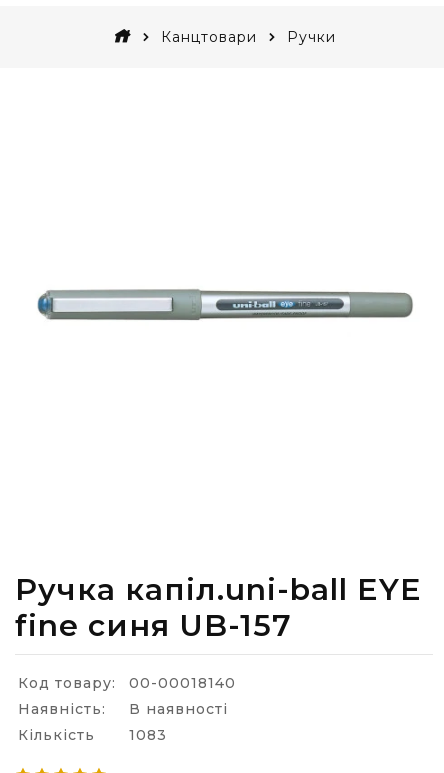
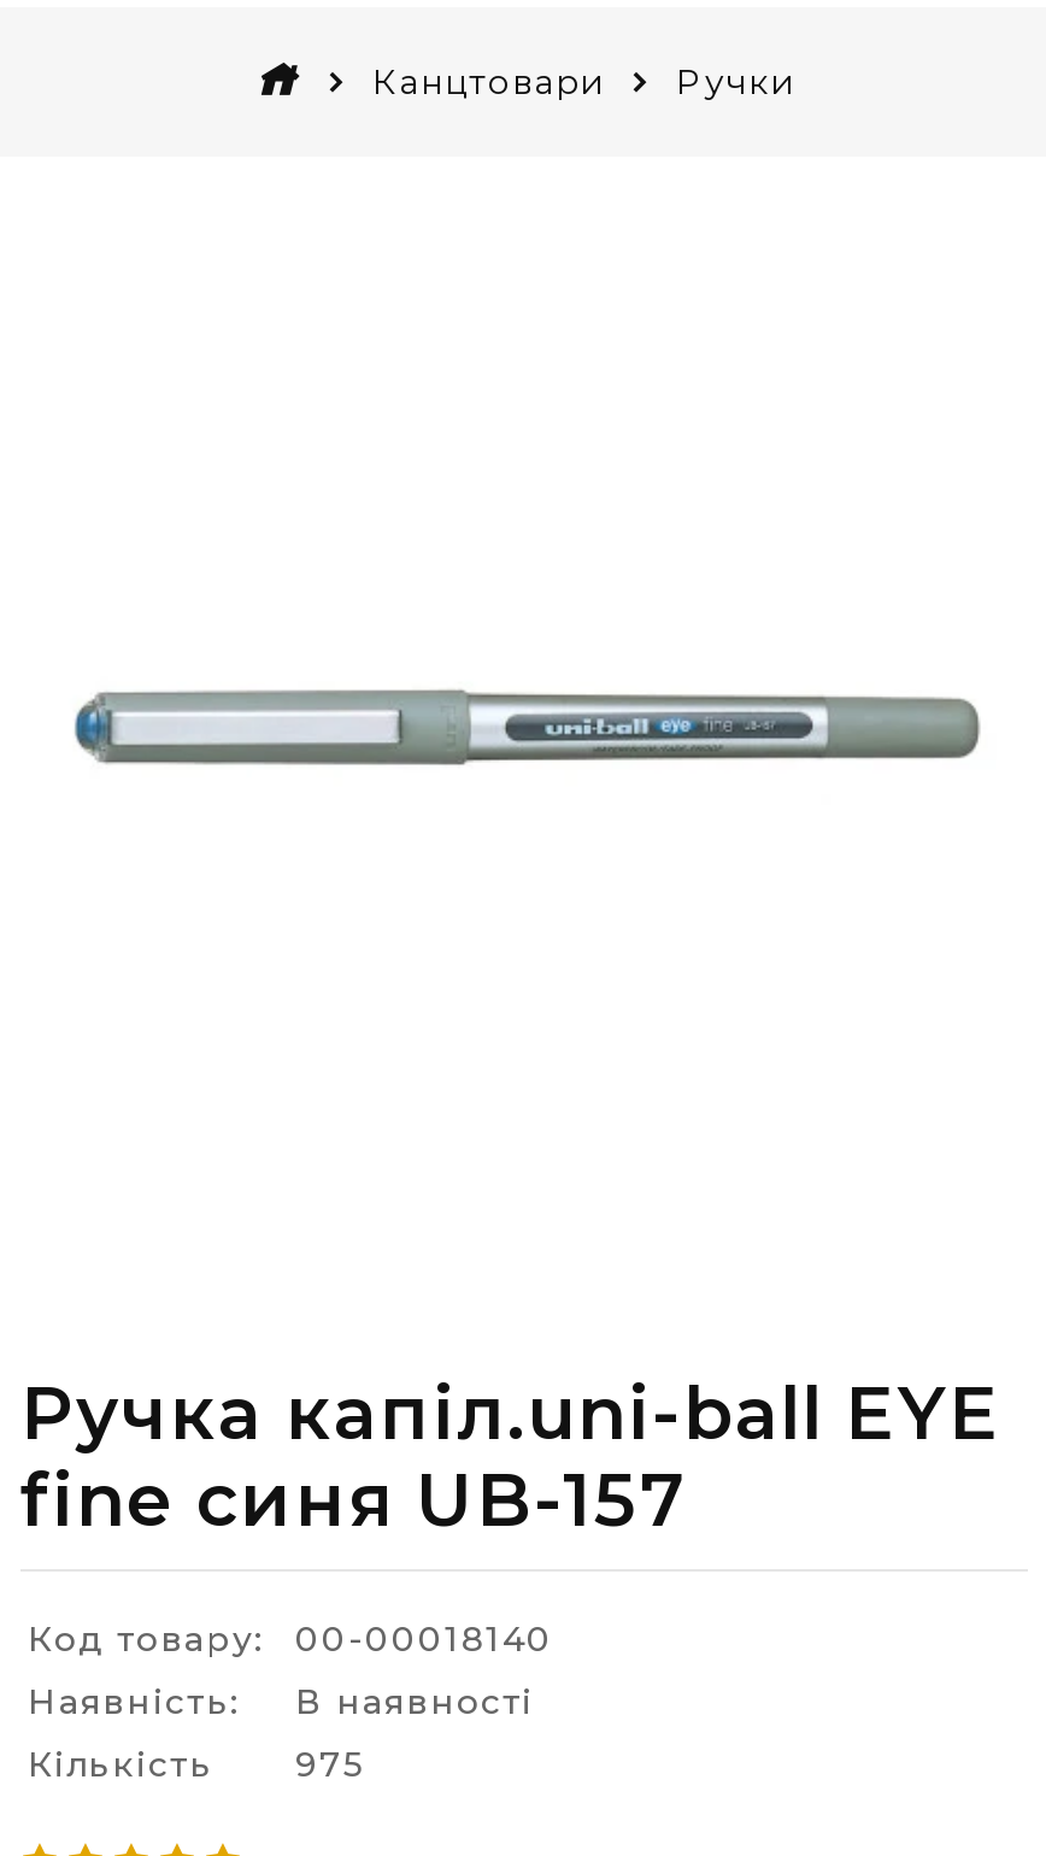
[18,726,167,744] Кількість 1083 -> [28,1743,365,1786] Кількість 975

